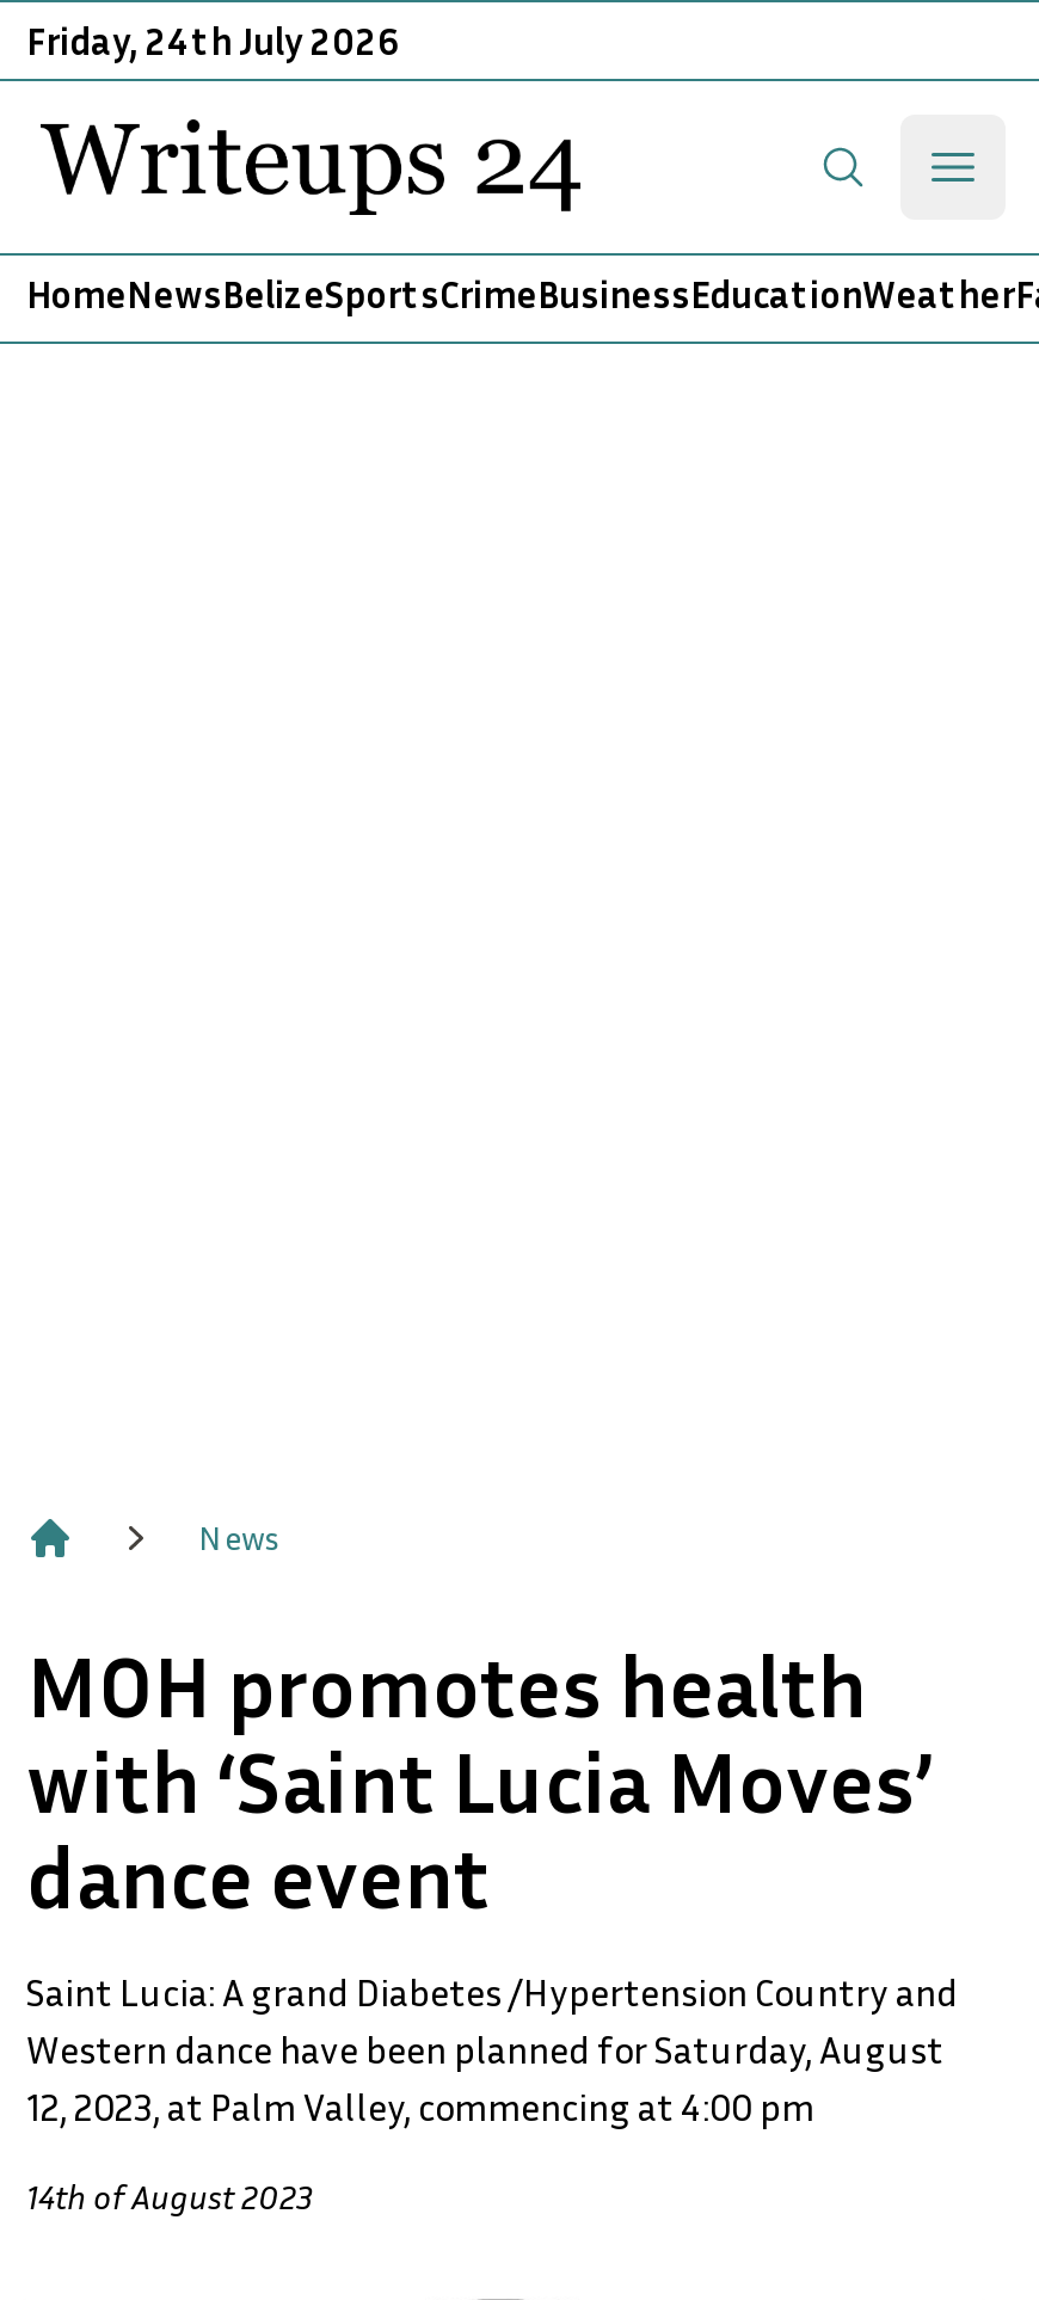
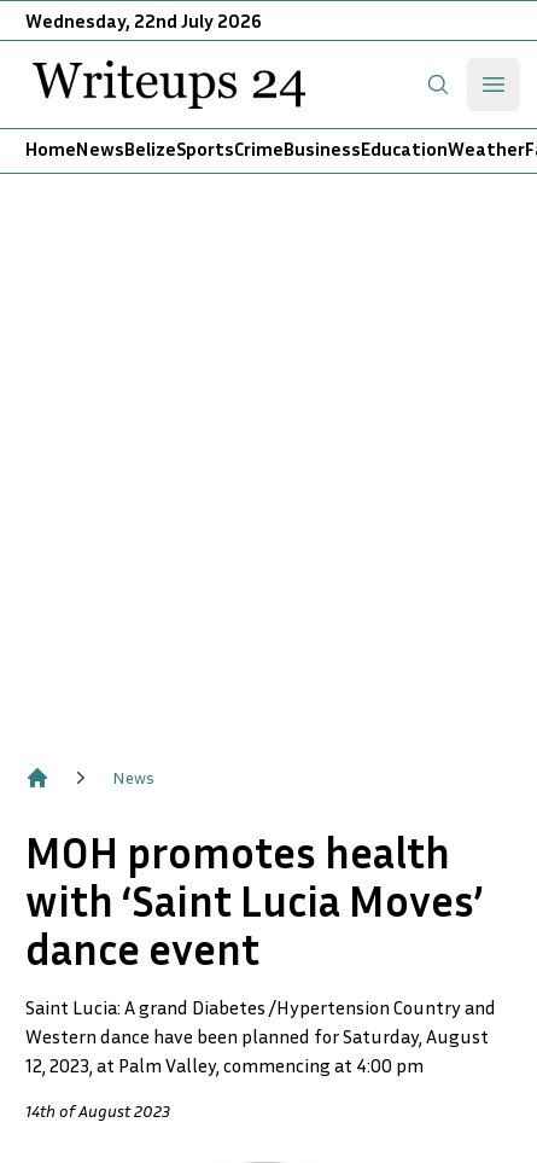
[26,17,399,64] Friday, 24th July 2026 -> [25,8,262,33] Wednesday, 22nd July 2026

